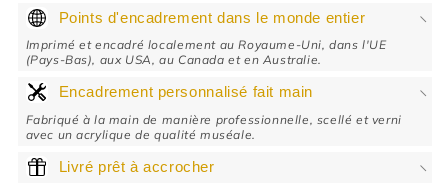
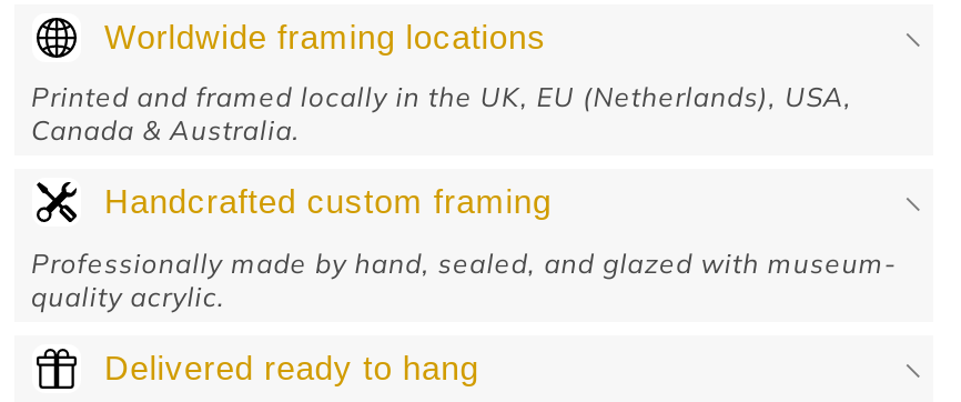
[58,9,365,26] Points d'encadrement dans le monde entier -> [104,17,546,55] Worldwide framing locations
[25,37,386,67] Imprimé et encadré localement au Royaume-Uni, dans l'UE | (Pays-Bas), aux USA, au Canada et en Australie. -> [31,81,852,148] Printed and framed locally in the UK, EU (Netherlands), USA, | Canada & Australia.
[58,83,313,100] Encadrement personnalisé fait main -> [104,183,552,221] Handcrafted custom framing
[25,112,402,142] Fabriqué à la main de manière professionnelle, scellé et verni | avec un acrylique de qualité muséale. -> [31,247,897,314] Professionally made by hand, sealed, and glazed with museum- | quality acrylic.
[58,158,215,175] Livré prêt à accrocher -> [104,349,479,387] Delivered ready to hang

